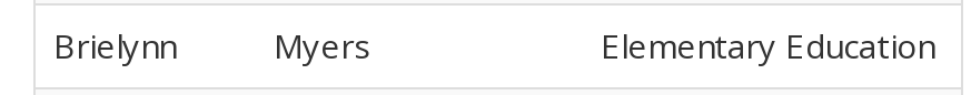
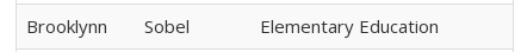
[53,23,371,67] Brielynn | Myers -> [26,14,190,37] Brooklynn | Sobel

